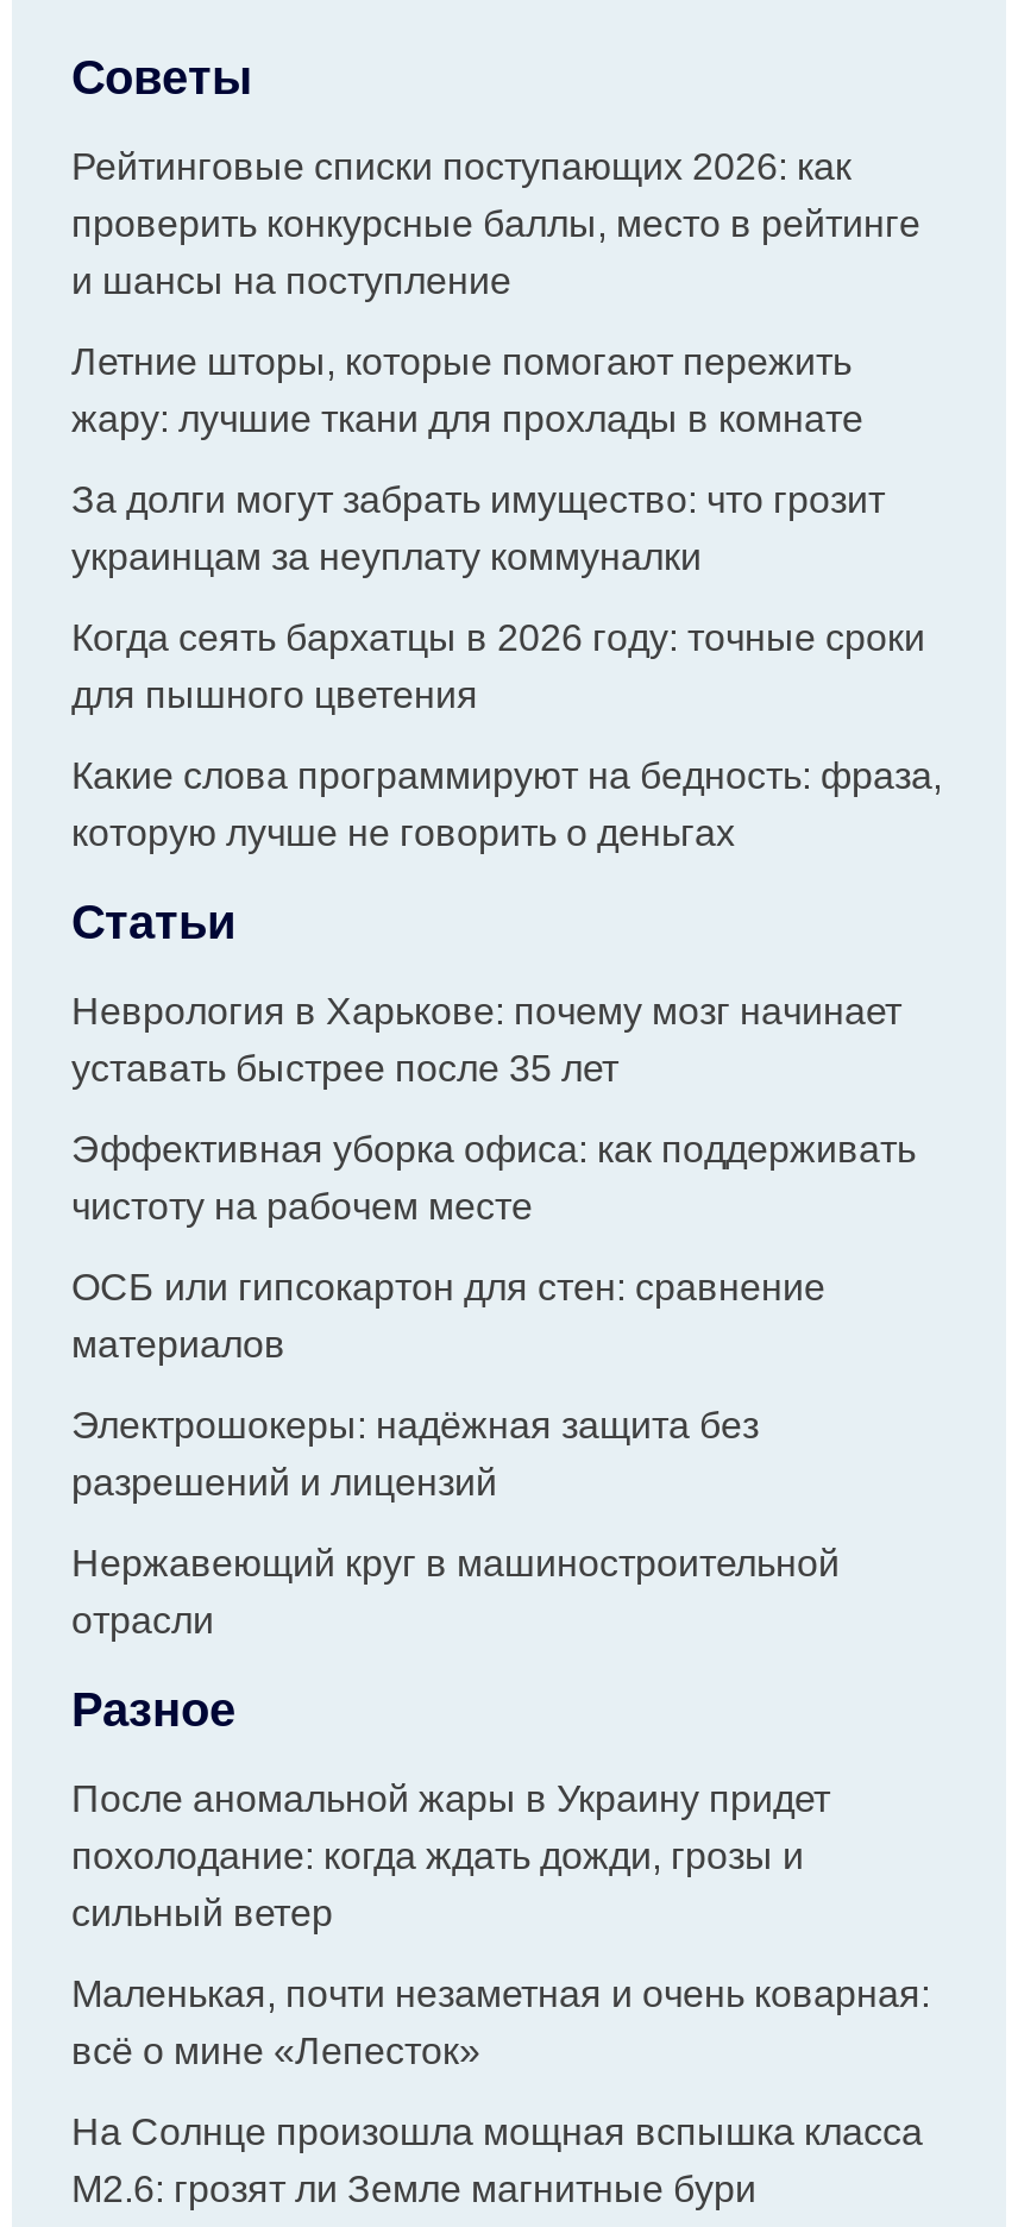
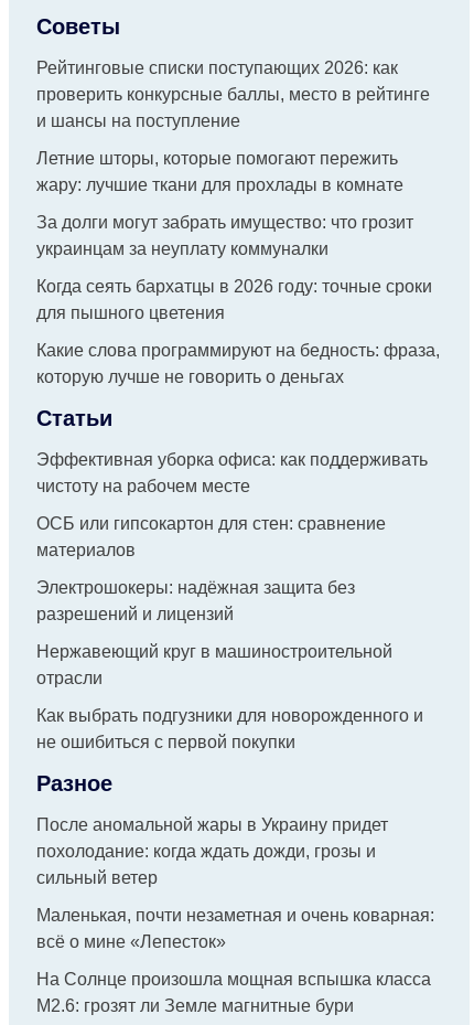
[71,990,901,1088] Неврология в Харькове: почему мозг начинает | уставать быстрее после 35 лет -> none
moved [71,1128,916,1640] -> [36,450,428,688]: Эффективная уборка офиса: как поддерживать | чистоту на рабочем месте | ОСБ или гипсокартон для стен: сравнение | материалов | Электрошокеры: надёжная защита без | разрешений и лицензий | Нержавеющий круг в машиностроительной | отрасли
none -> [36,706,423,752] Как выбрать подгузники для новорожденного и | не ошибиться с первой покупки

